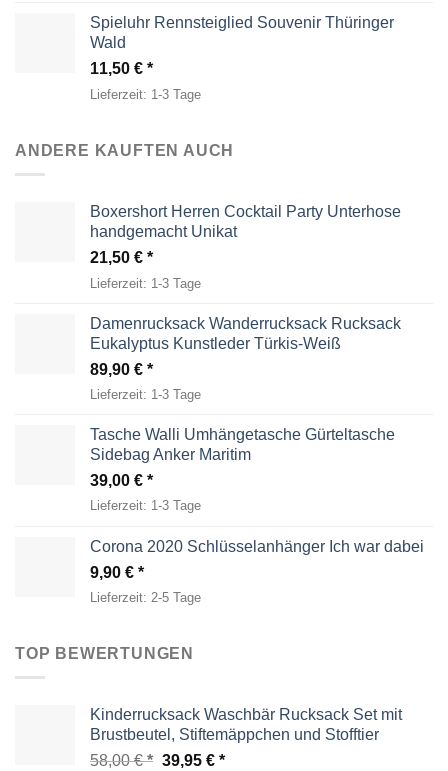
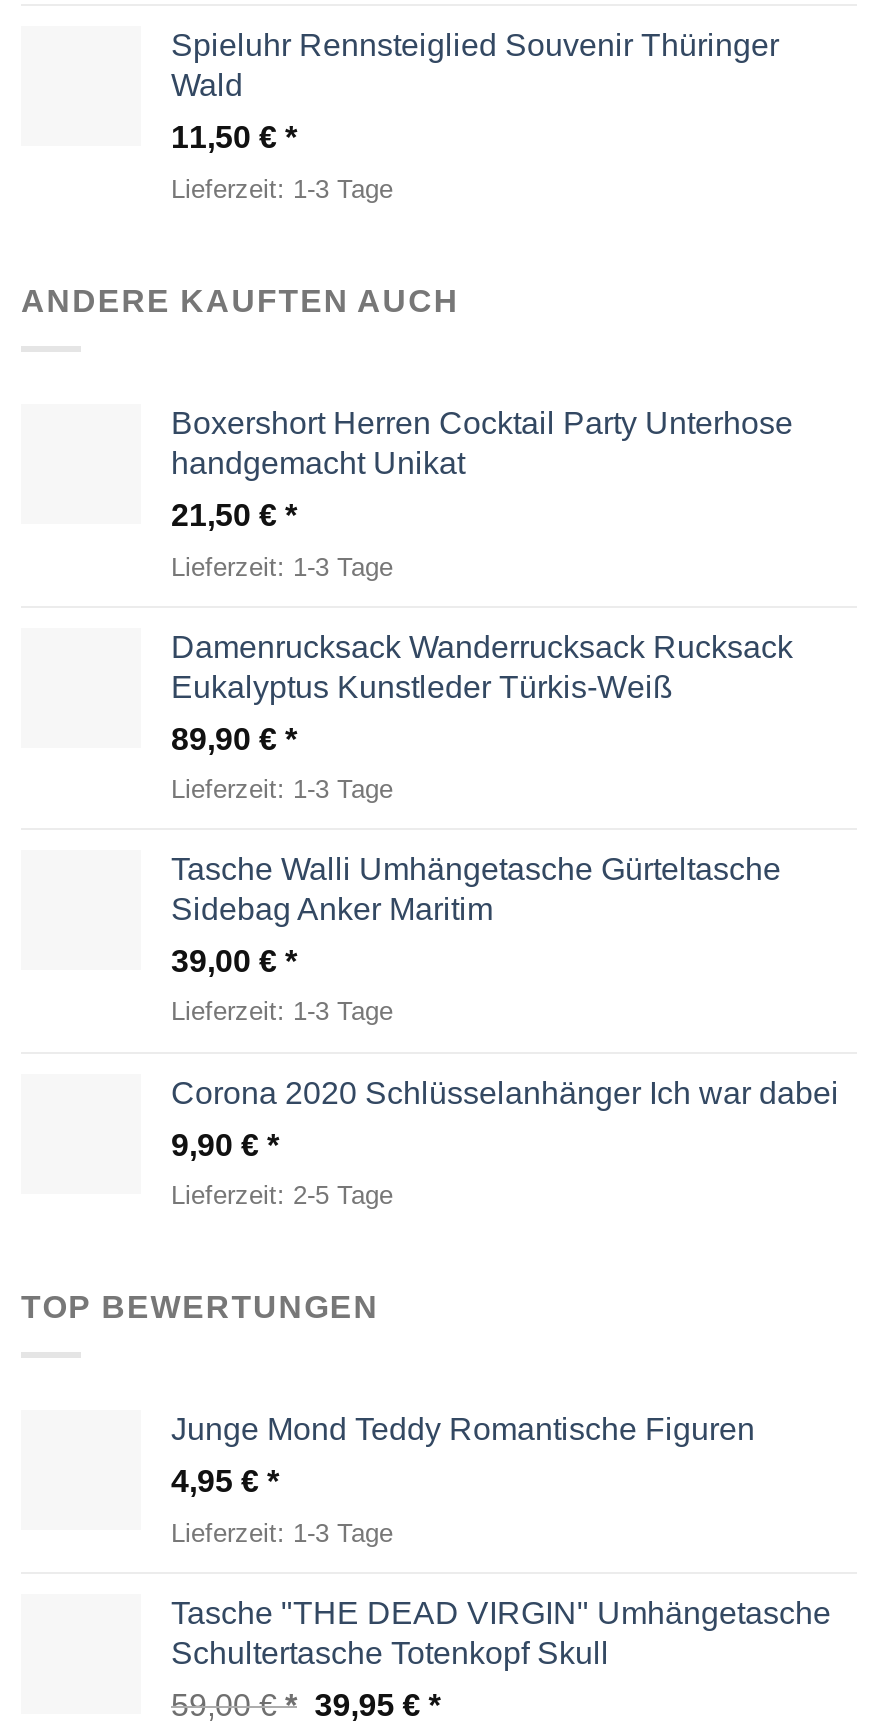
[90,706,402,769] Kinderrucksack Waschbär Rucksack Set mit | Brustbeutel, Stiftemäppchen und Stofftier | 58,00€ -> [171,1413,831,1722] Junge Mond Teddy Romantische Figuren | 4,95 € | Lieferzeit: 1-3 Tage | Tasche "THE DEAD VIRGIN" Umhängetasche | Schultertasche Totenkopf Skull | 59,00€

